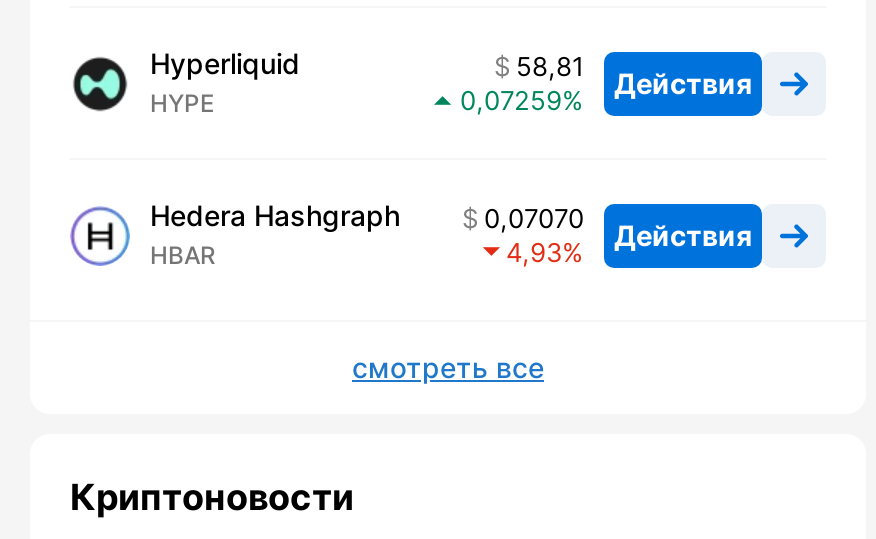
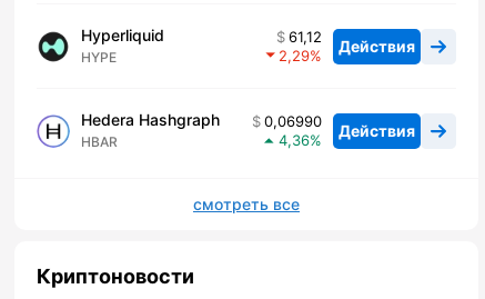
[516,51,752,100] 58,81 Действия -> [289,28,415,55] 61,12 Действия
[460,85,562,117] 0,07259 -> [279,47,310,65] 2,29
[484,203,752,252] 0,07070 Действия -> [264,113,415,140] 0,06990 Действия
[506,237,562,269] 4,93 -> [279,132,310,149] 4,36

